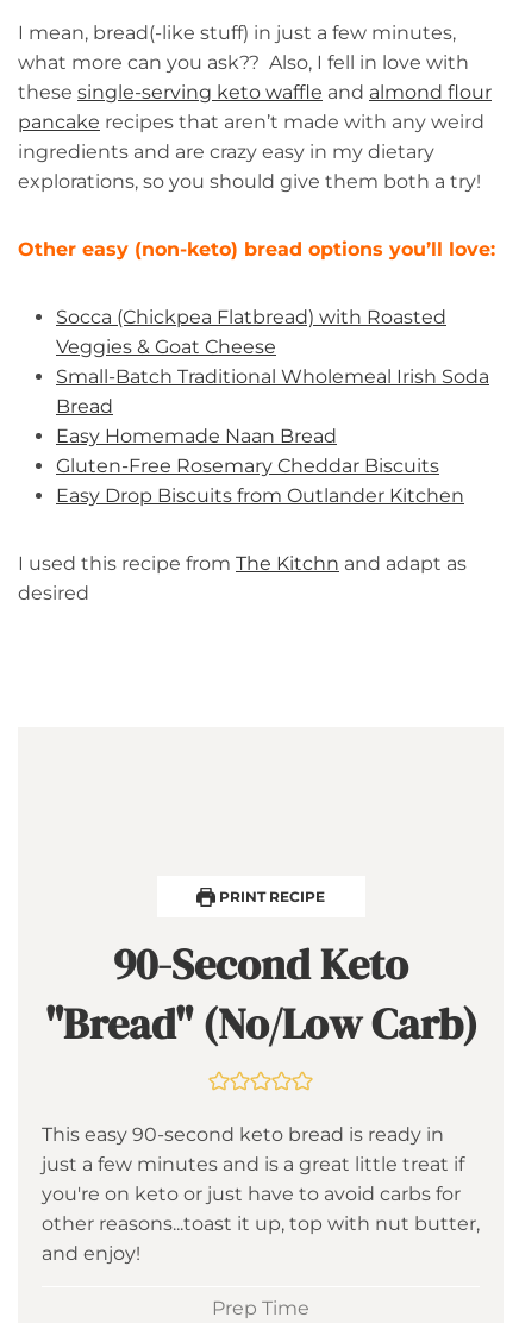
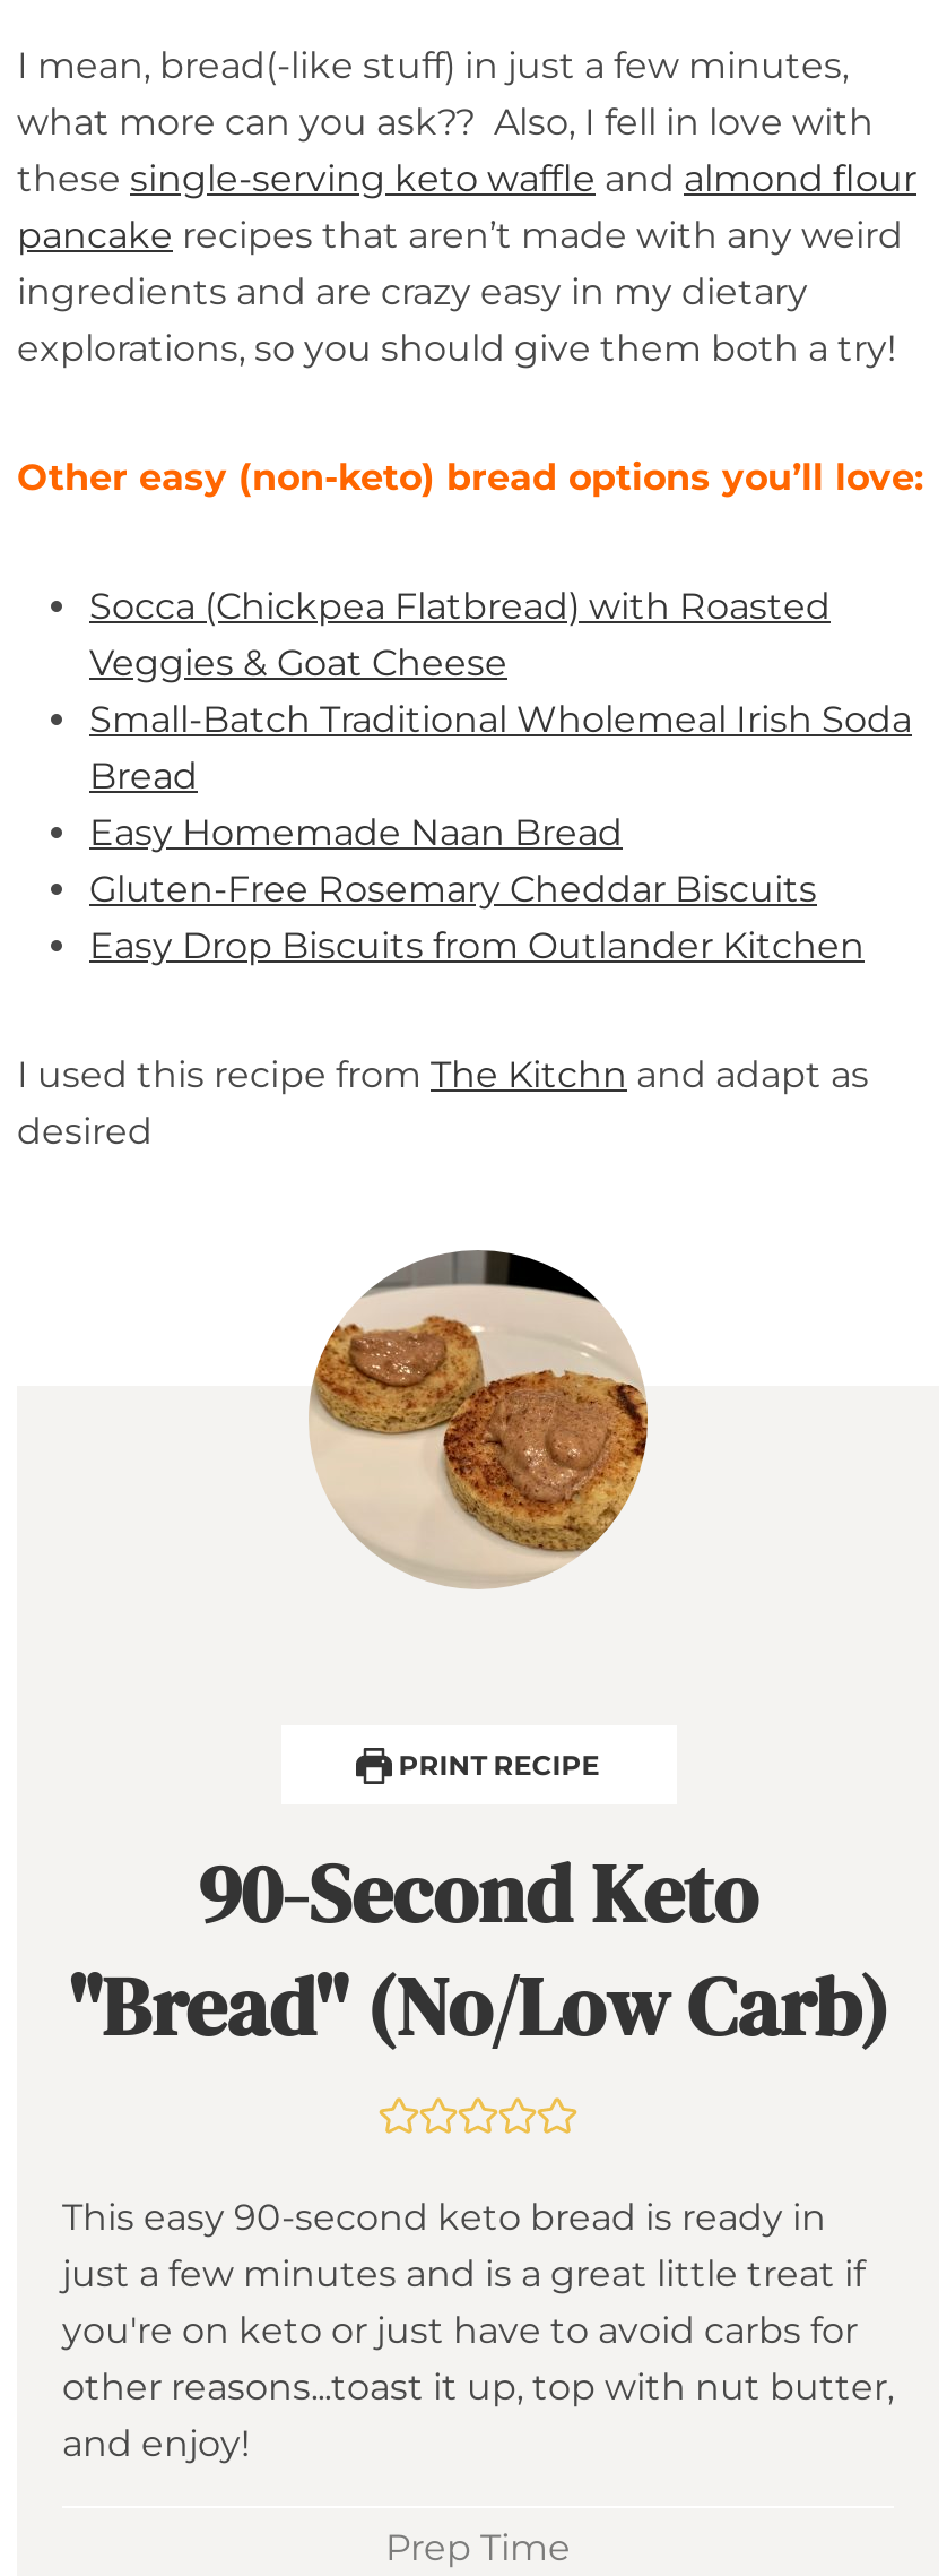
none -> [309,1248,650,1589] [image]

